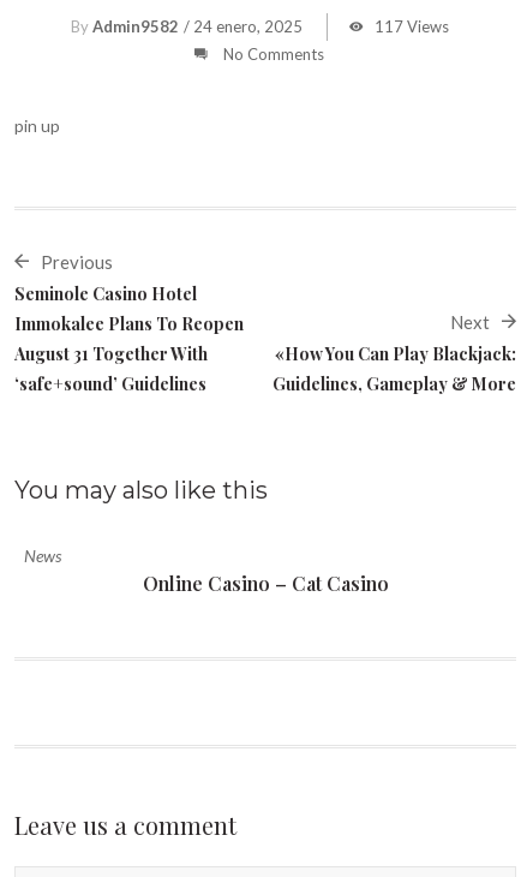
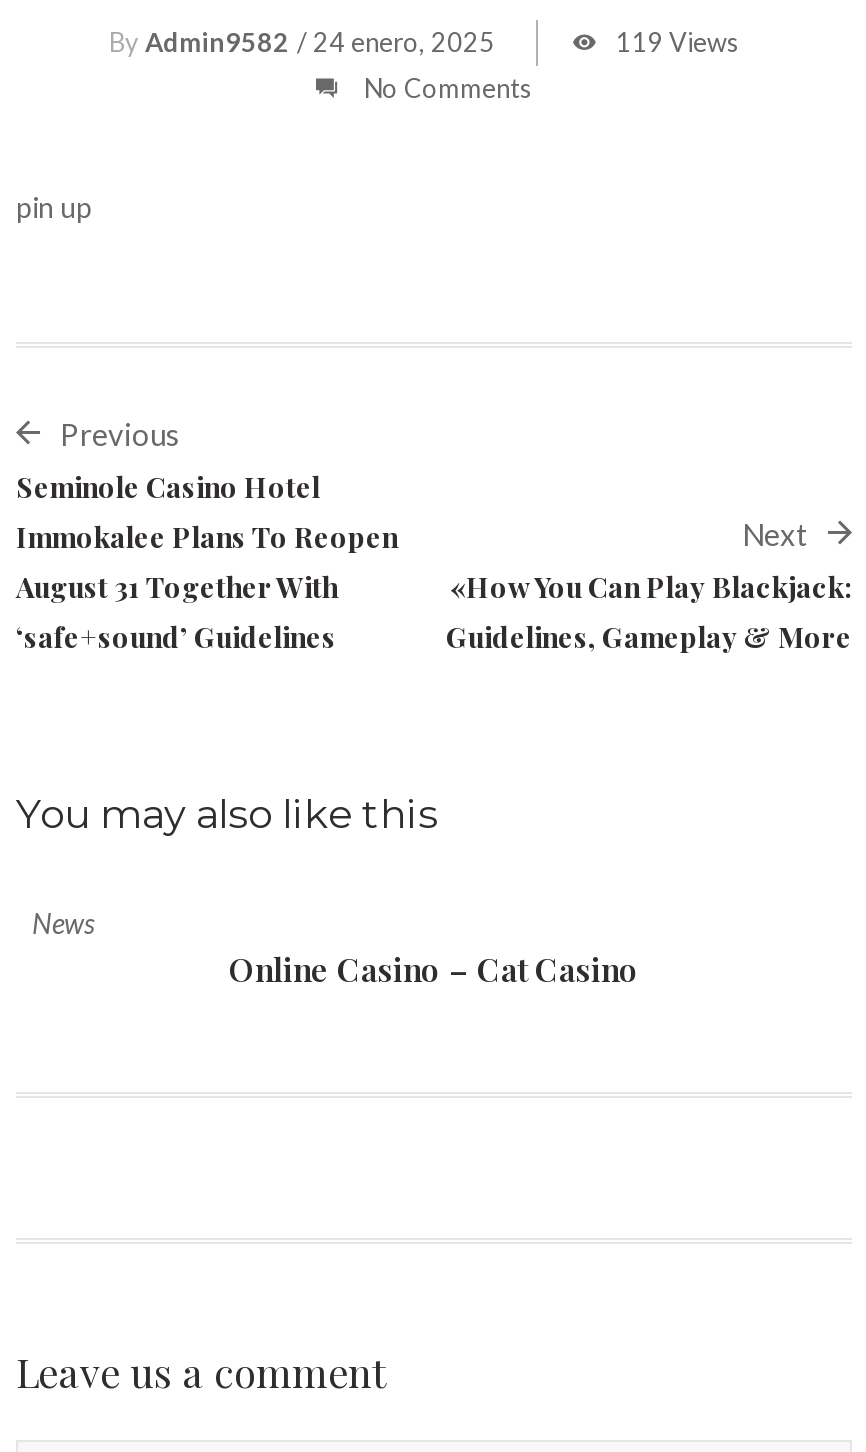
[374,16,448,36] 117 Views -> [615,25,739,57] 119 Views

